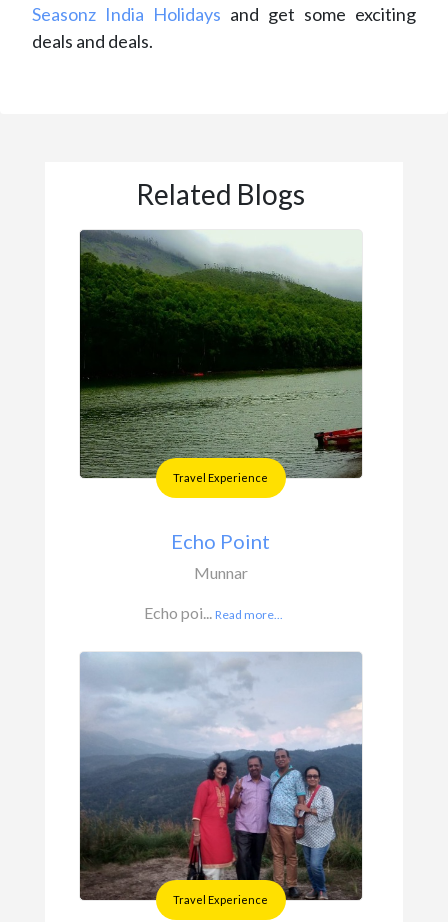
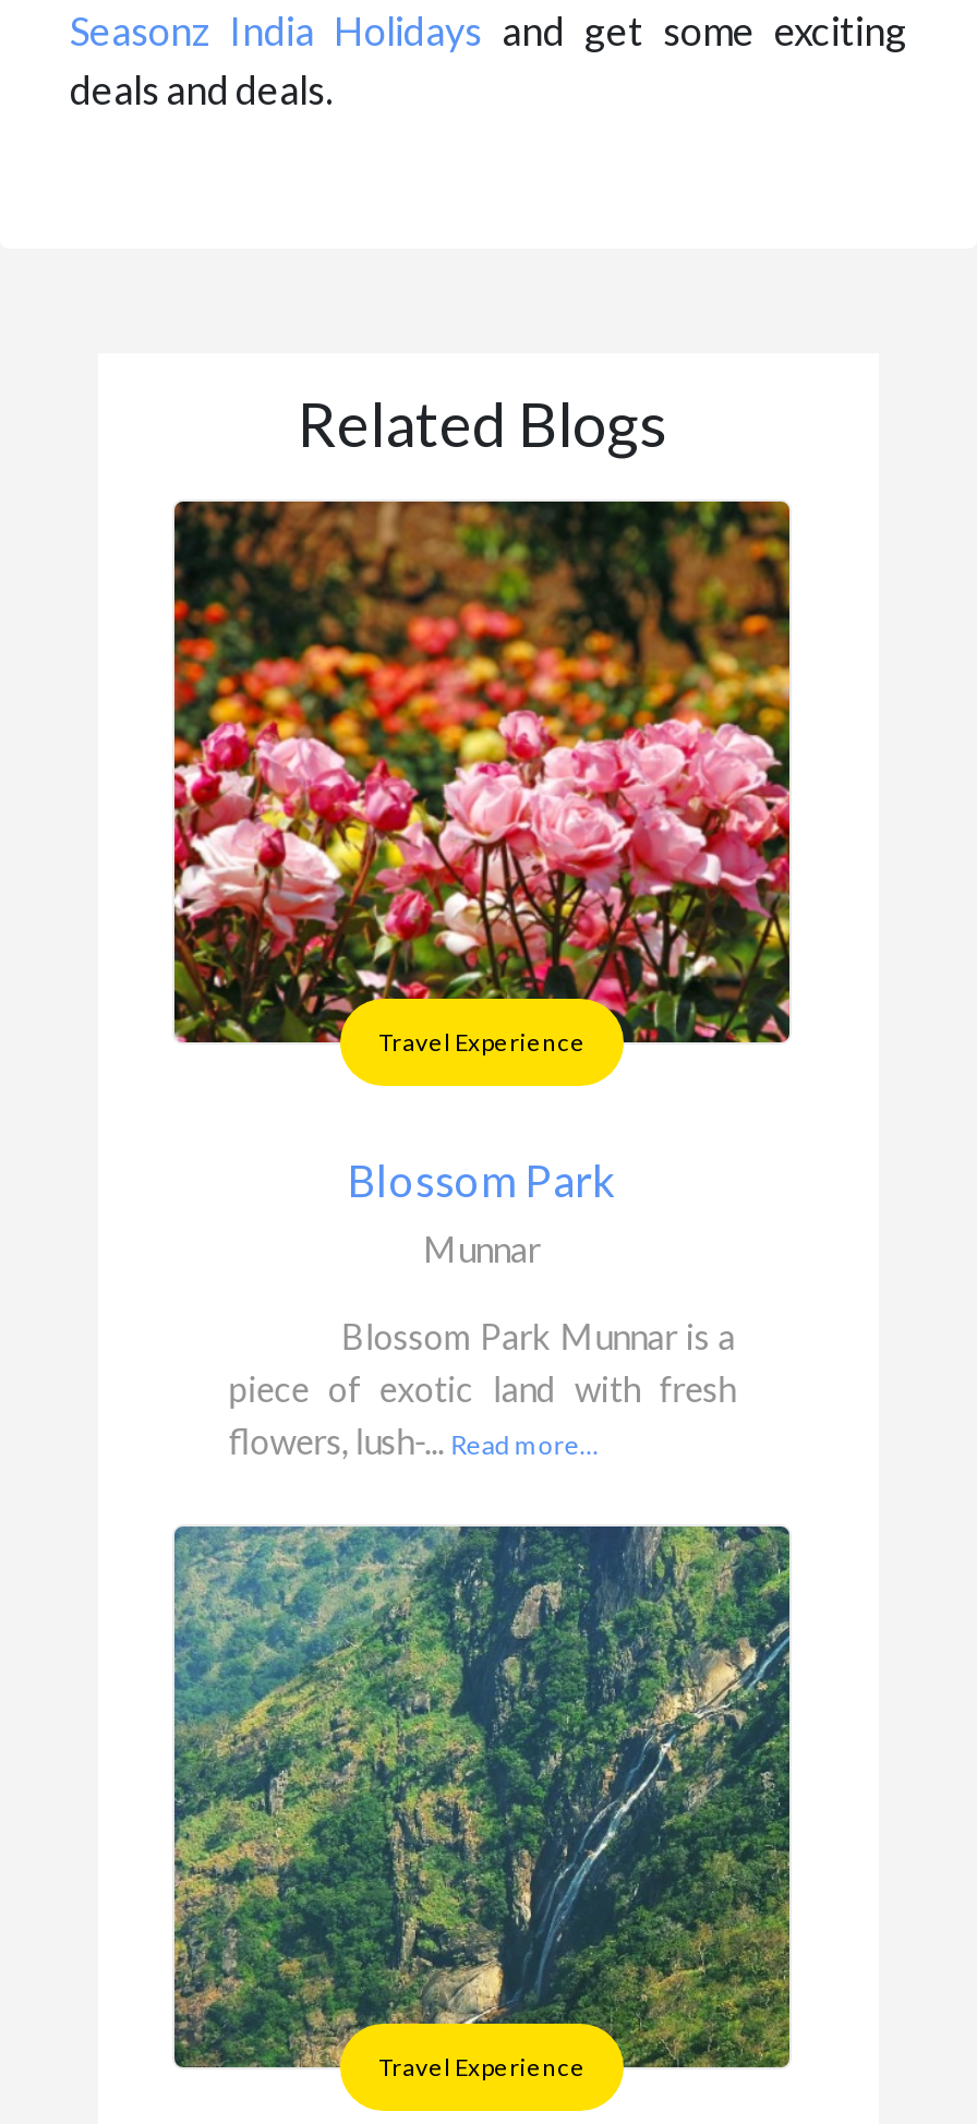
[79,229,363,479] [image] -> [172,499,792,1045] [image]
[171,529,270,553] Echo Point -> [348,1154,616,1206] Blossom Park
[105,603,283,622] Echo poi... Read more... -> [229,1315,735,1461] Blossom Park Munnar is a | piece of exotic land with fresh | flowers, lush-... Read more...
[80,653,362,901] [image] -> [172,1526,792,2069] [image]

